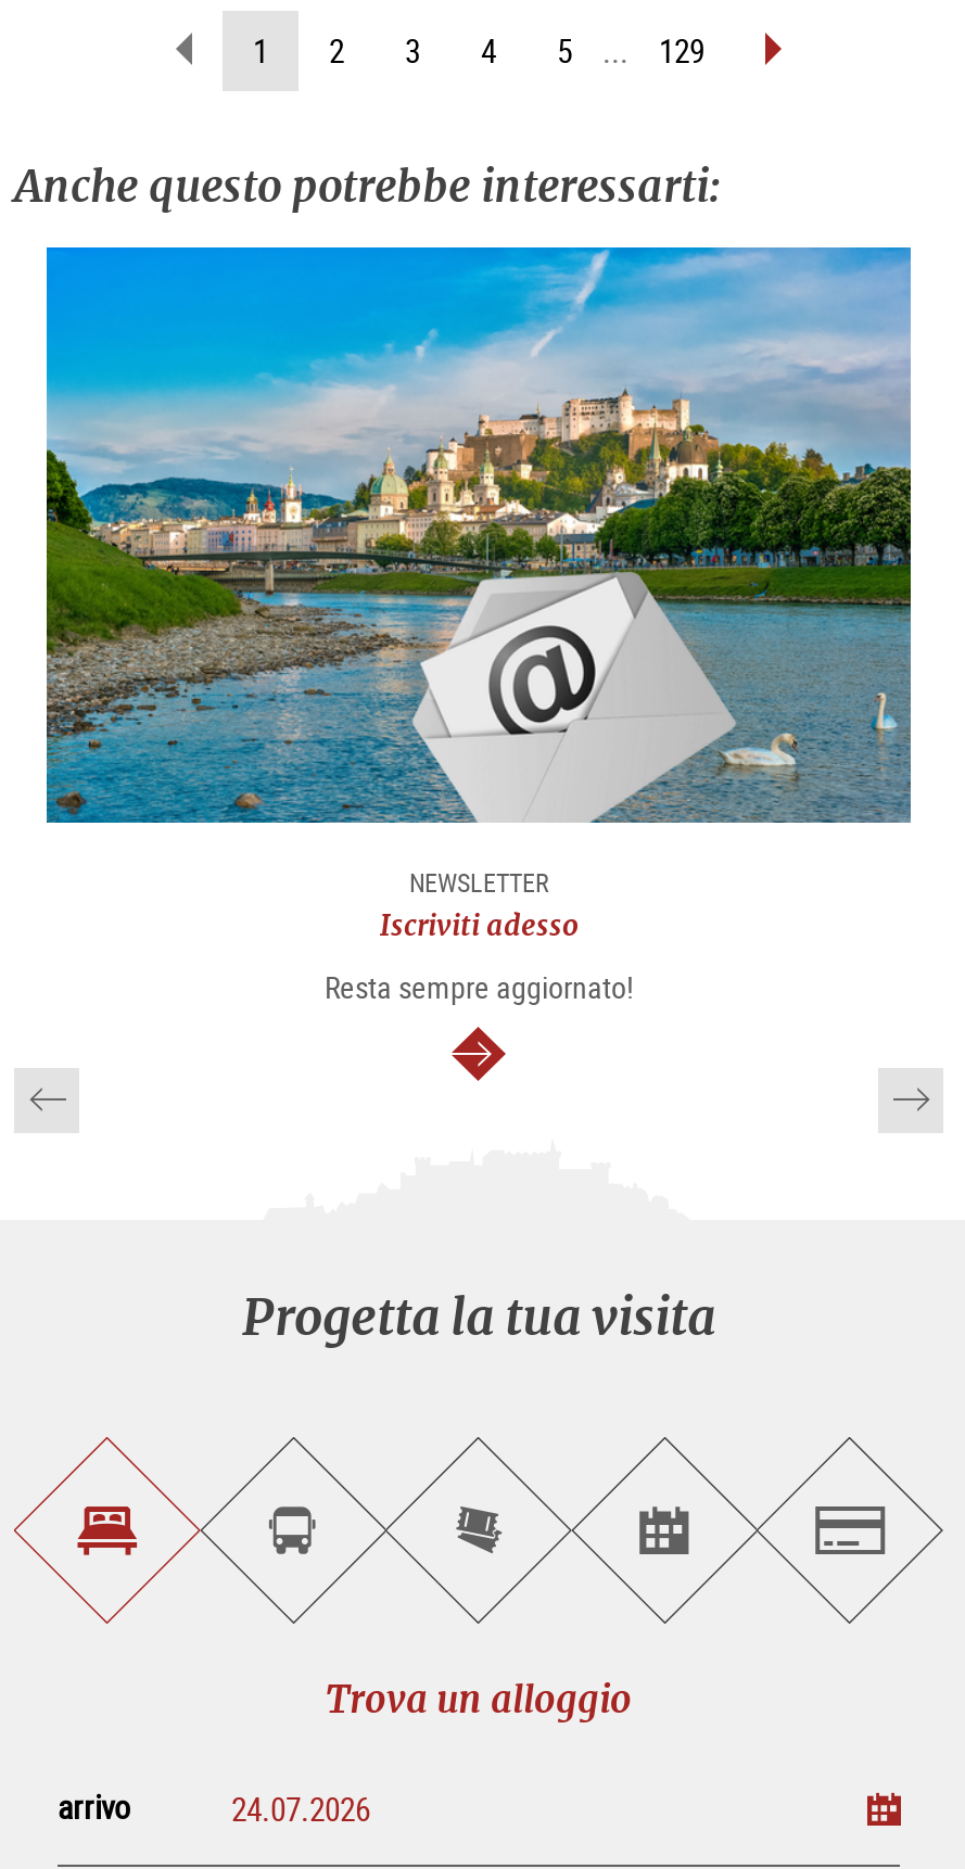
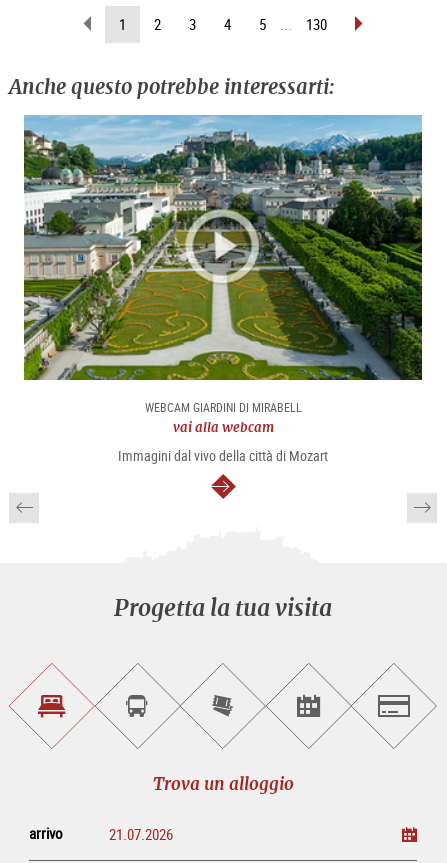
[659,28,704,72] 129 -> [306,14,327,34] 130
[45,247,913,945] [image] | NEWSLETTER | Iscriviti adesso -> [23,114,423,436] [image] | WEBCAM GIARDINI DI MIRABELL | vai alla webcam
[325,967,633,1008] Resta sempre aggiornato! -> [118,446,328,465] Immagini dal vivo della città di Mozart

